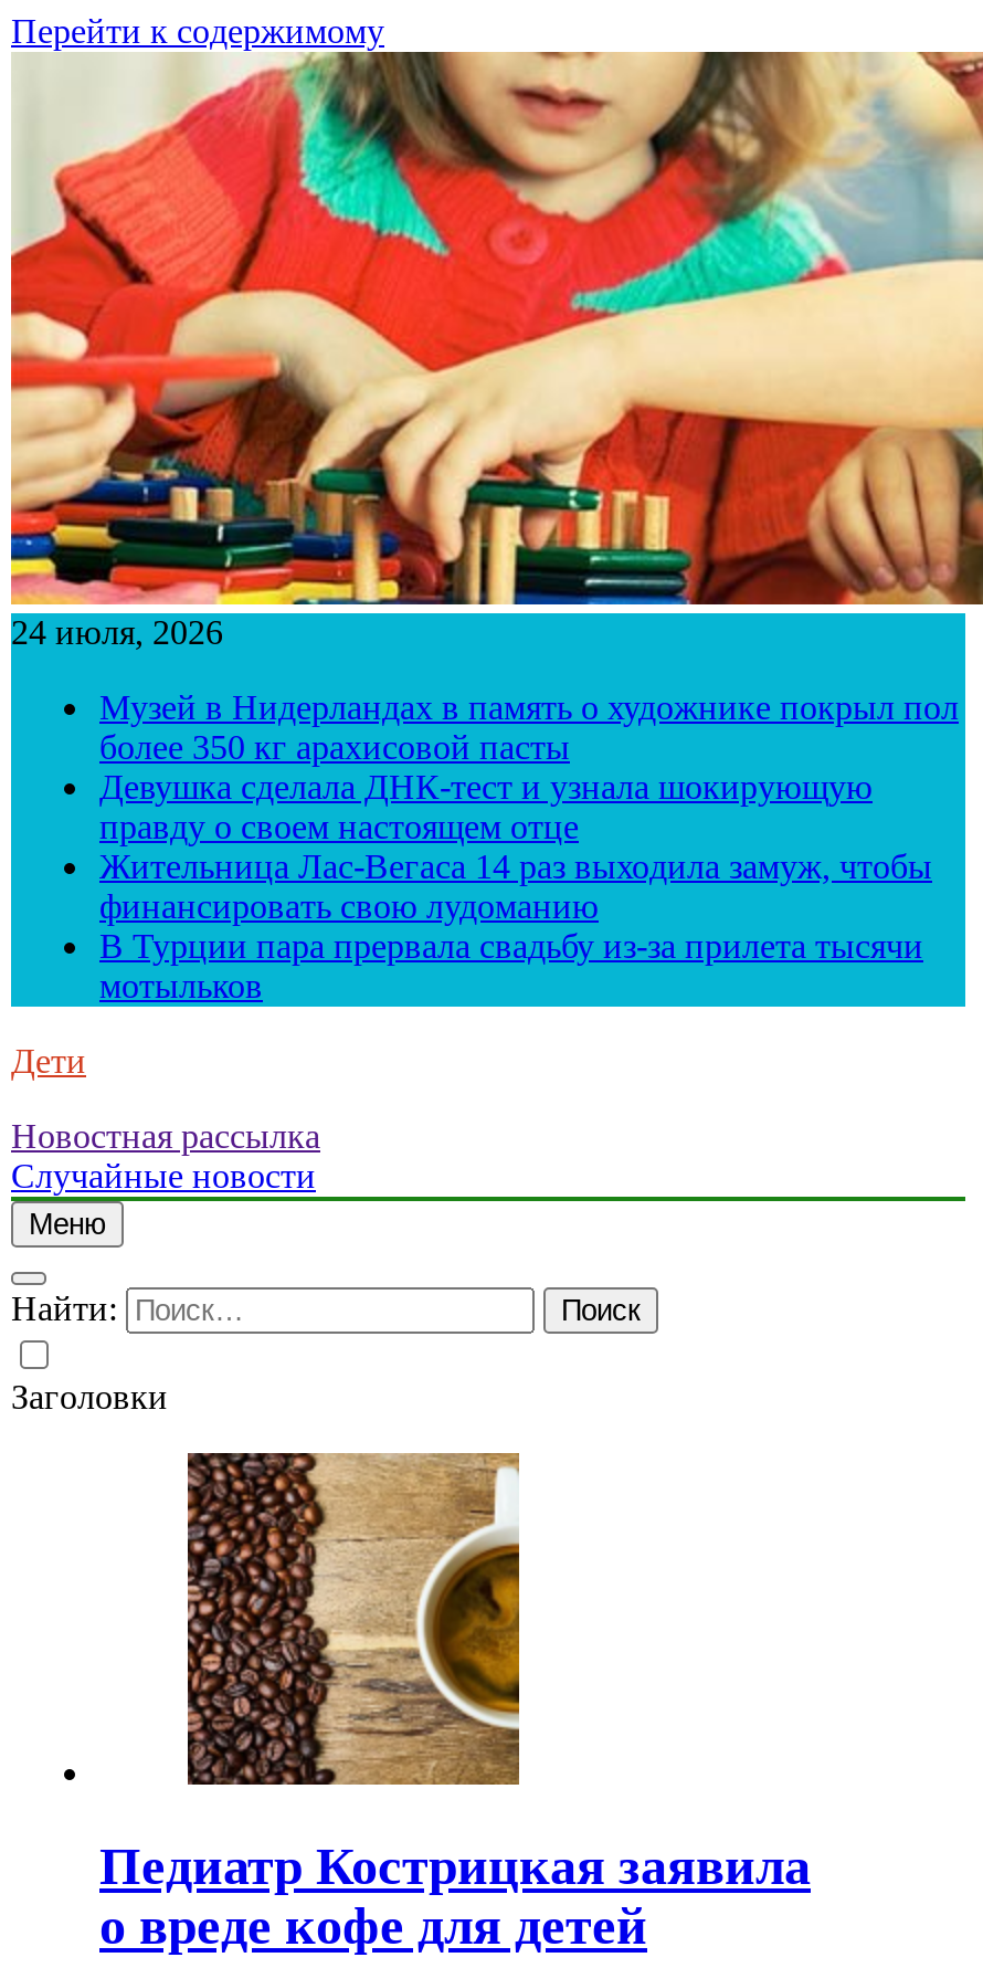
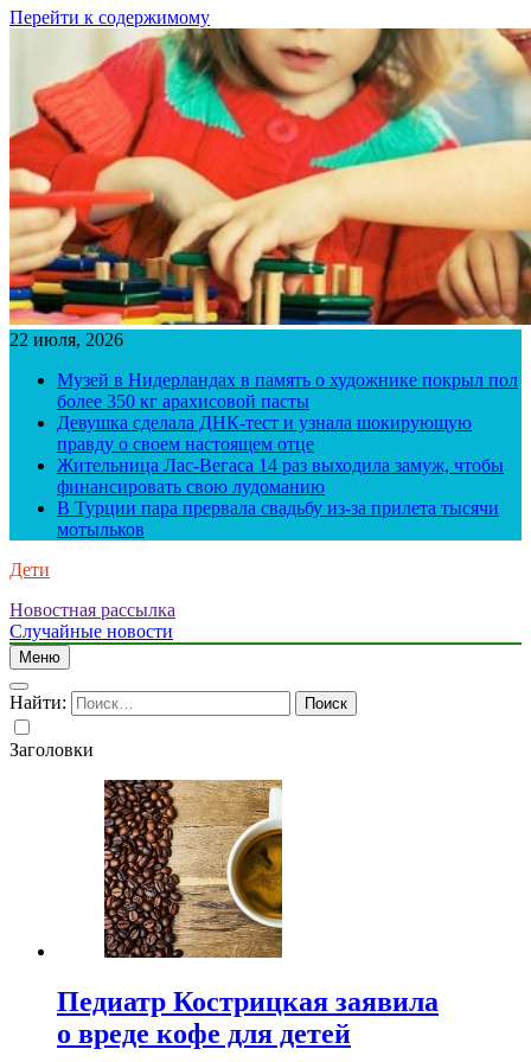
[11,613,223,651] 24 июля, 2026 -> [9,330,123,350] 22 июля, 2026

